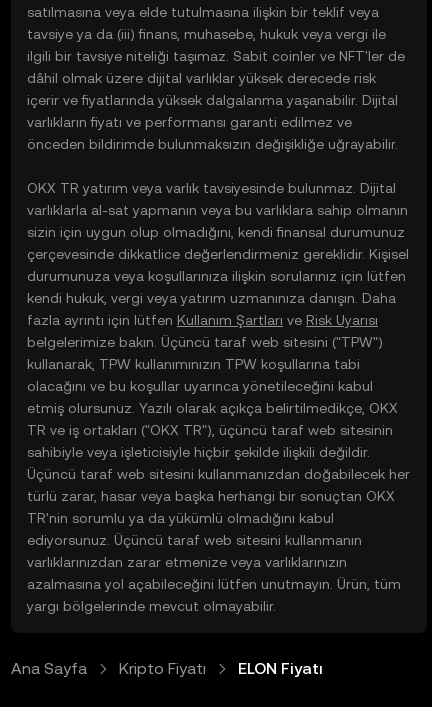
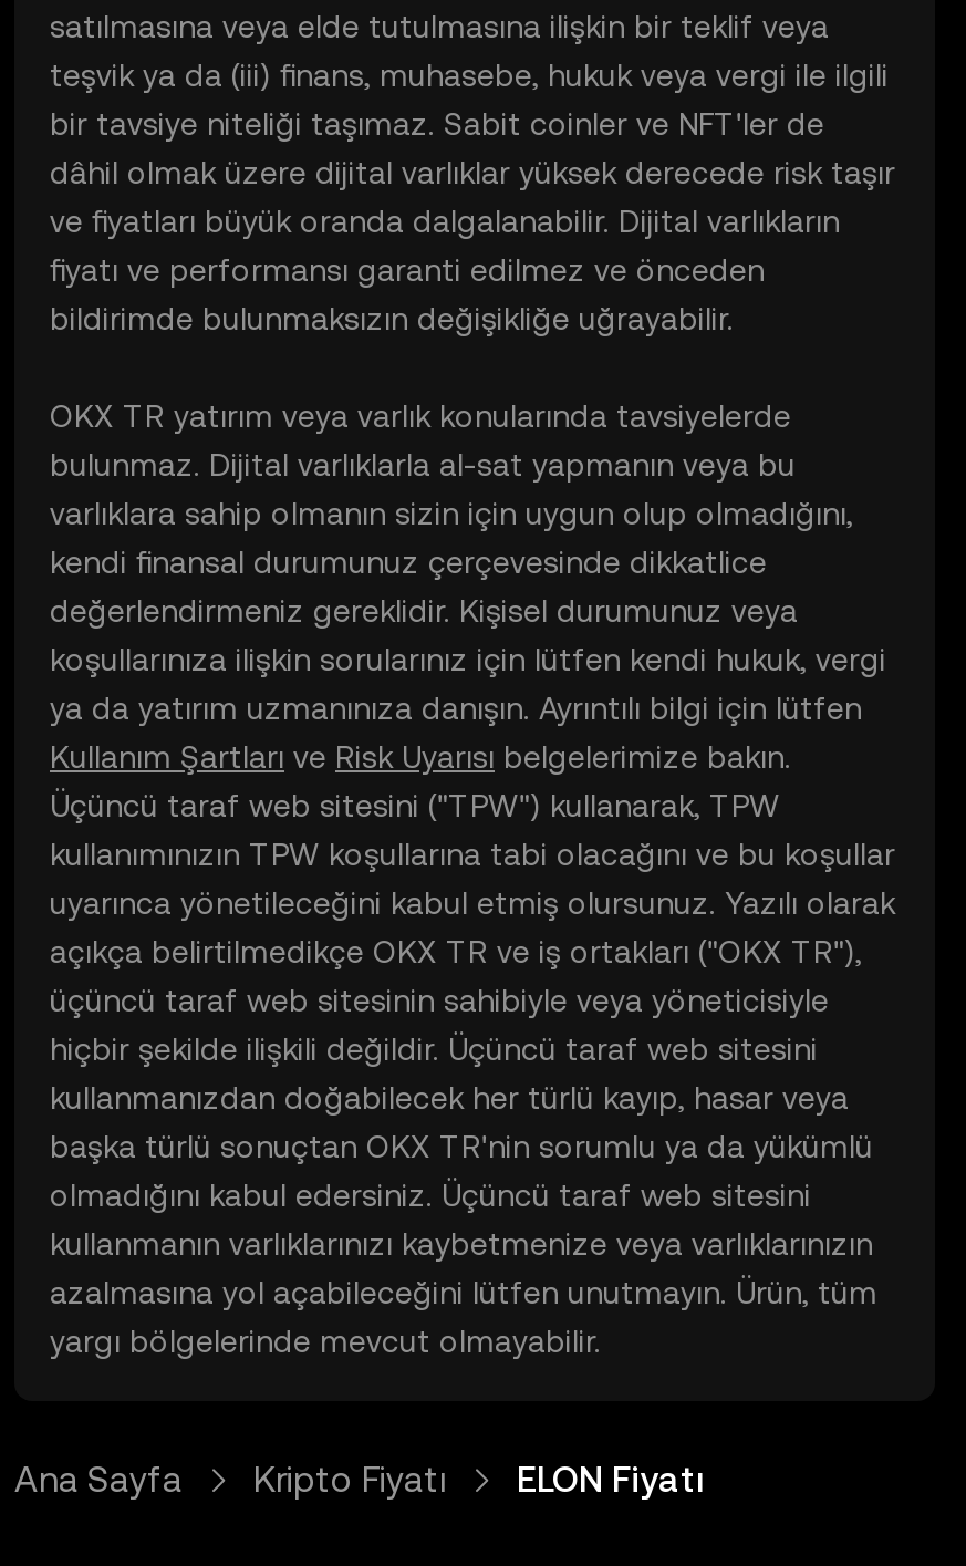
[27,26,405,152] tavsiye ya da (iii) finans, muhasebe, hukuk veya vergi ile | ilgili bir tavsiye niteliği taşımaz. Sabit coinler ve NFT'ler de | dâhil olmak üzere dijital varlıklar yüksek derecede risk | içerir ve fiyatlarında yüksek dalgalanma yaşanabilir. Dijital | varlıkların fiyatı ve performansı garanti edilmez ve | önceden bildirimde bulunmaksızın değişikliğe uğrayabilir. -> [50,58,895,336] teşvik ya da (iii) finans, muhasebe, hukuk veya vergi ile ilgili | bir tavsiye niteliği taşımaz. Sabit coinler ve NFT'ler de | dâhil olmak üzere dijital varlıklar yüksek derecede risk taşır | ve fiyatları büyük oranda dalgalanabilir. Dijital varlıkların | fiyatı ve performansı garanti edilmez ve önceden | bildirimde bulunmaksızın değişikliğe uğrayabilir.
[27,180,410,570] OKX TR yatırım veya varlık tavsiyesinde bulunmaz. Dijital | varlıklarla al-sat yapmanın veya bu varlıklara sahip olmanın | sizin için uygun olup olmadığını, kendi finansal durumunuz | çerçevesinde dikkatlice değerlendirmeniz gereklidir. Kişisel | durumunuza veya koşullarınıza ilişkin sorularınız için lütfen | kendi hukuk, vergi veya yatırım uzmanınıza danışın. Daha | fazla ayrıntı için lütfen Kullanım Şartları ve Risk Uyarısı | belgelerimize bakın. Üçüncü taraf web sitesini ("TPW") | kullanarak, TPW kullanımınızın TPW koşullarına tabi | olacağını ve bu koşullar uyarınca yönetileceğini kabul | etmiş olursunuz. Yazılı olarak açıkça belirtilmedikçe, OKX | TR ve iş ortakları ("OKX TR"), üçüncü taraf web sitesinin | sahibiyle veya işleticisiyle hiçbir şekilde ilişkili değildir. | Üçüncü taraf web sitesini kullanmanızdan doğabilecek her | türlü zarar, hasar veya başka herhangi bir sonuçtan OKX | TR'nin sorumlu ya da yükümlü olmadığını kabul | ediyorsunuz. Üçüncü taraf web sitesini kullanmanın | varlıklarınızdan zarar etmenize veya varlıklarınızın -> [50,398,895,1262] OKX TR yatırım veya varlık konularında tavsiyelerde | bulunmaz. Dijital varlıklarla al-sat yapmanın veya bu | varlıklara sahip olmanın sizin için uygun olup olmadığını, | kendi finansal durumunuz çerçevesinde dikkatlice | değerlendirmeniz gereklidir. Kişisel durumunuz veya | koşullarınıza ilişkin sorularınız için lütfen kendi hukuk, vergi | ya da yatırım uzmanınıza danışın. Ayrıntılı bilgi için lütfen | Kullanım Şartları ve Risk Uyarısı belgelerimize bakın. | Üçüncü taraf web sitesini ("TPW") kullanarak, TPW | kullanımınızın TPW koşullarına tabi olacağını ve bu koşullar | uyarınca yönetileceğini kabul etmiş olursunuz. Yazılı olarak | açıkça belirtilmedikçe OKX TR ve iş ortakları ("OKX TR"), | üçüncü taraf web sitesinin sahibiyle veya yöneticisiyle | hiçbir şekilde ilişkili değildir. Üçüncü taraf web sitesini | kullanmanızdan doğabilecek her türlü kayıp, hasar veya | başka türlü sonuçtan OKX TR'nin sorumlu ya da yükümlü | olmadığını kabul edersiniz. Üçüncü taraf web sitesini | kullanmanın varlıklarınızı kaybetmenize veya varlıklarınızın

